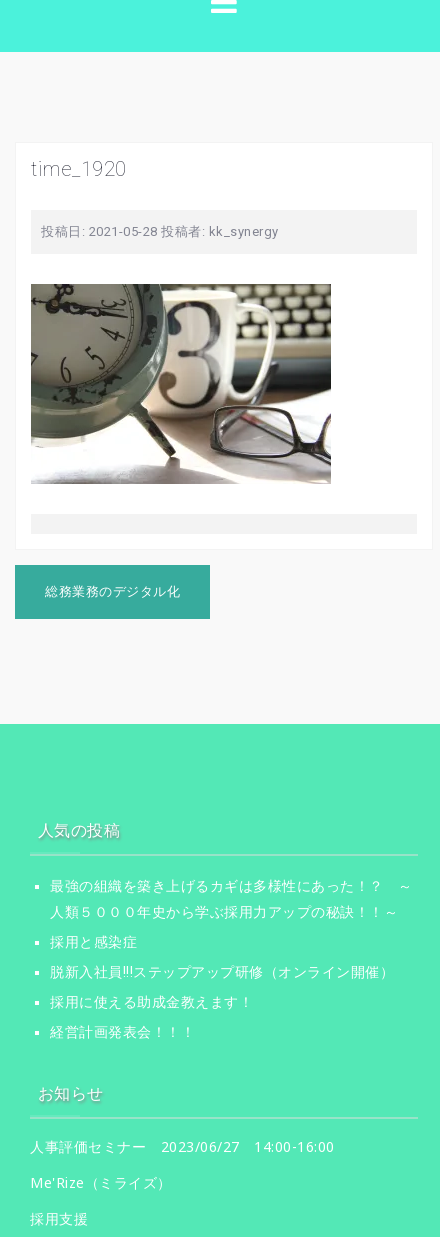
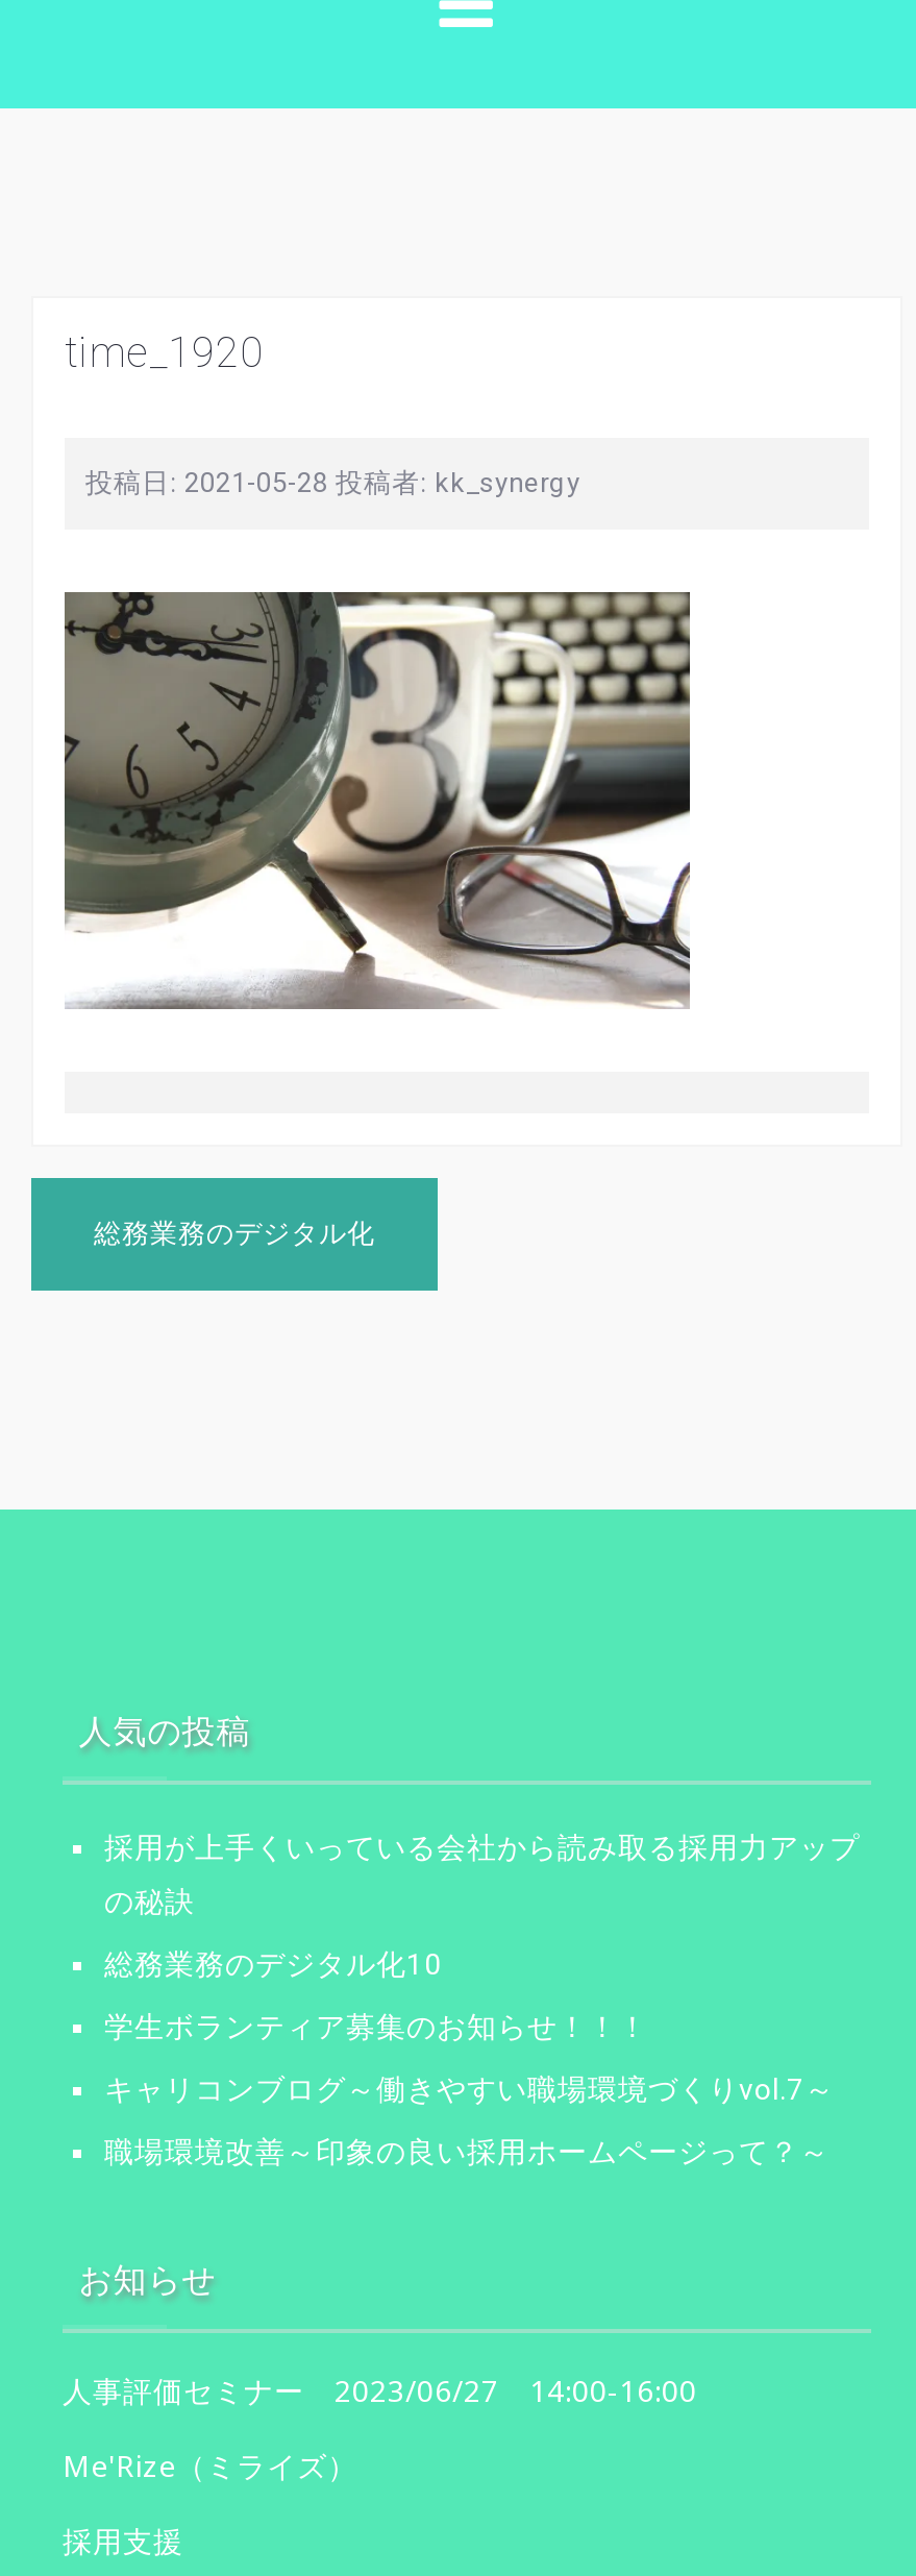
[50,878,412,894] 最強の組織を築き上げるカギは多様性にあった！？ ～ -> [104,1830,860,1864] 採用が上手くいっている会社から読み取る採用力アップ
[50,904,398,920] 人類５０００年史から学ぶ採用力アップの秘訣！！～ -> [104,1884,195,1918] の秘訣
[50,934,137,950] 採用と感染症 -> [104,1947,442,1980] 総務業務のデジタル化10
[50,964,394,980] 脱新入社員!!!ステップアップ研修（オンライン開催） -> [104,2010,648,2043] 学生ボランティア募集のお知らせ！！！
[50,994,253,1010] 採用に使える助成金教えます！ -> [104,2072,835,2105] キャリコンブログ～働きやすい職場環境づくりvol.7～
[50,1024,195,1040] 経営計画発表会！！！ -> [104,2135,830,2168] 職場環境改善～印象の良い採用ホームページって？～

